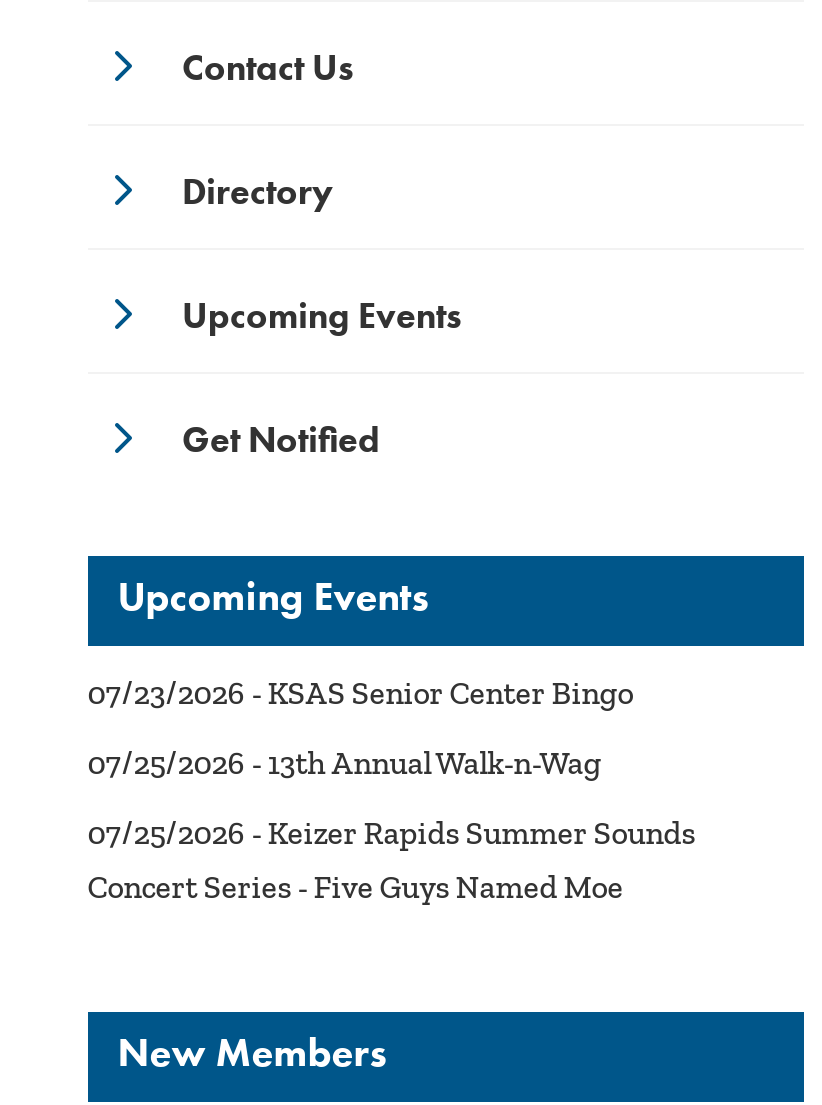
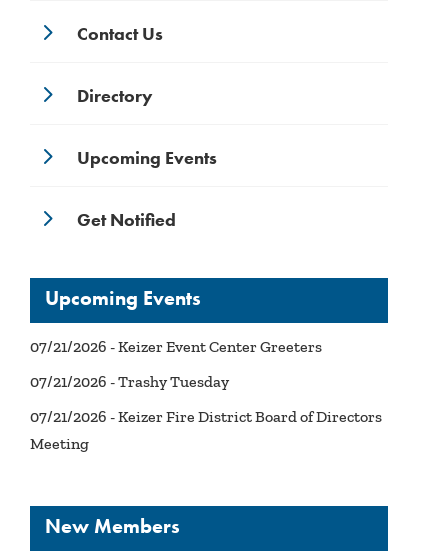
[88,674,634,712] 07/23/2026 - KSAS Senior Center Bingo -> [30,337,322,356] 07/21/2026 - Keizer Event Center Greeters
[88,744,602,782] 07/25/2026 - 13th Annual Walk-n-Wag -> [30,372,229,391] 07/21/2026 - Trashy Tuesday
[88,814,696,906] 07/25/2026 - Keizer Rapids Summer Sounds | Concert Series - Five Guys Named Moe -> [30,407,382,453] 07/21/2026 - Keizer Fire District Board of Directors | Meeting

